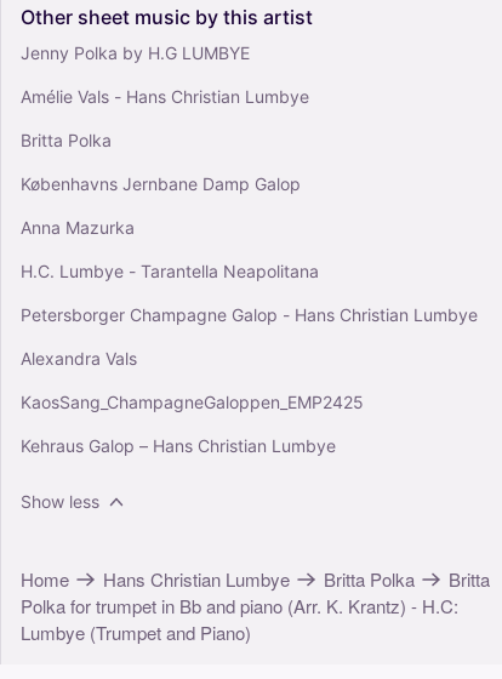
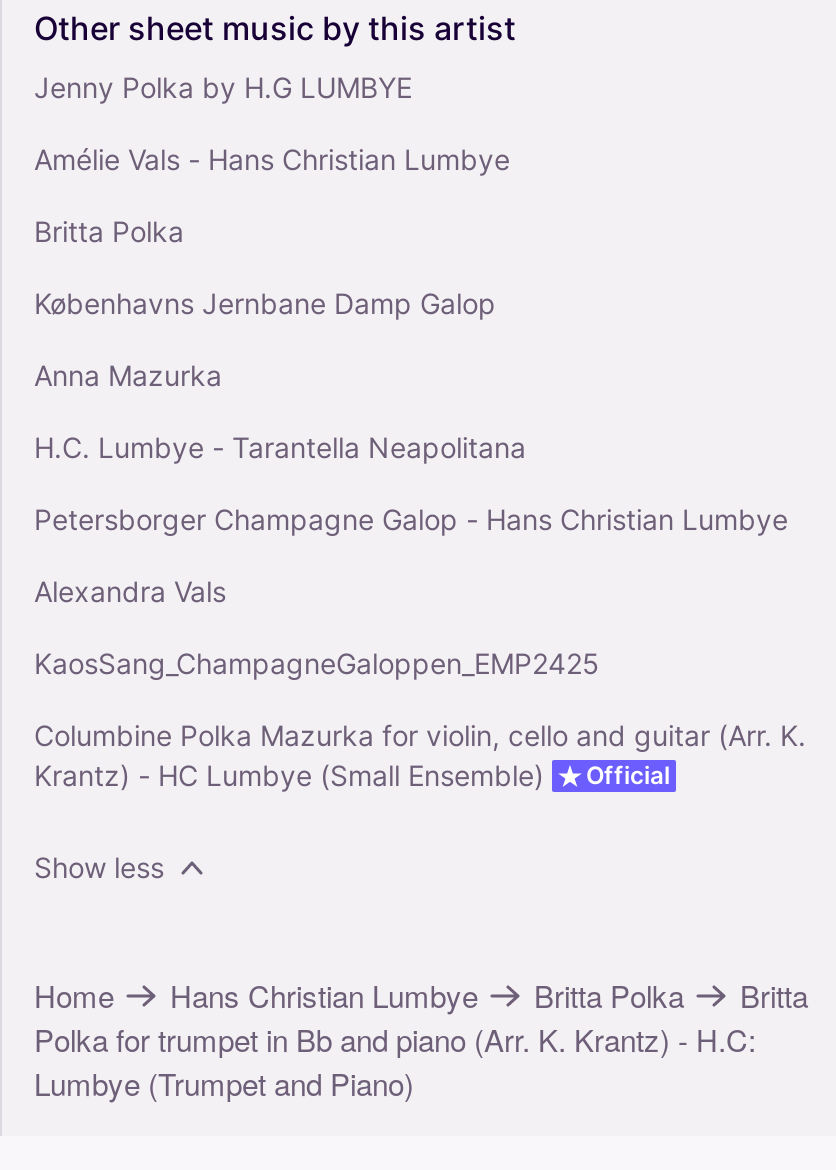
[21,435,336,455] Kehraus Galop – Hans Christian Lumbye -> [34,717,806,791] Columbine Polka Mazurka for violin, cello and guitar (Arr. K. | Krantz) - HC Lumbye (Small Ensemble) | Official

